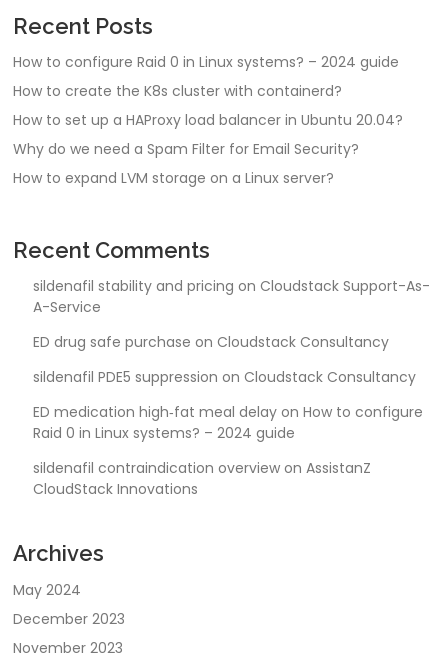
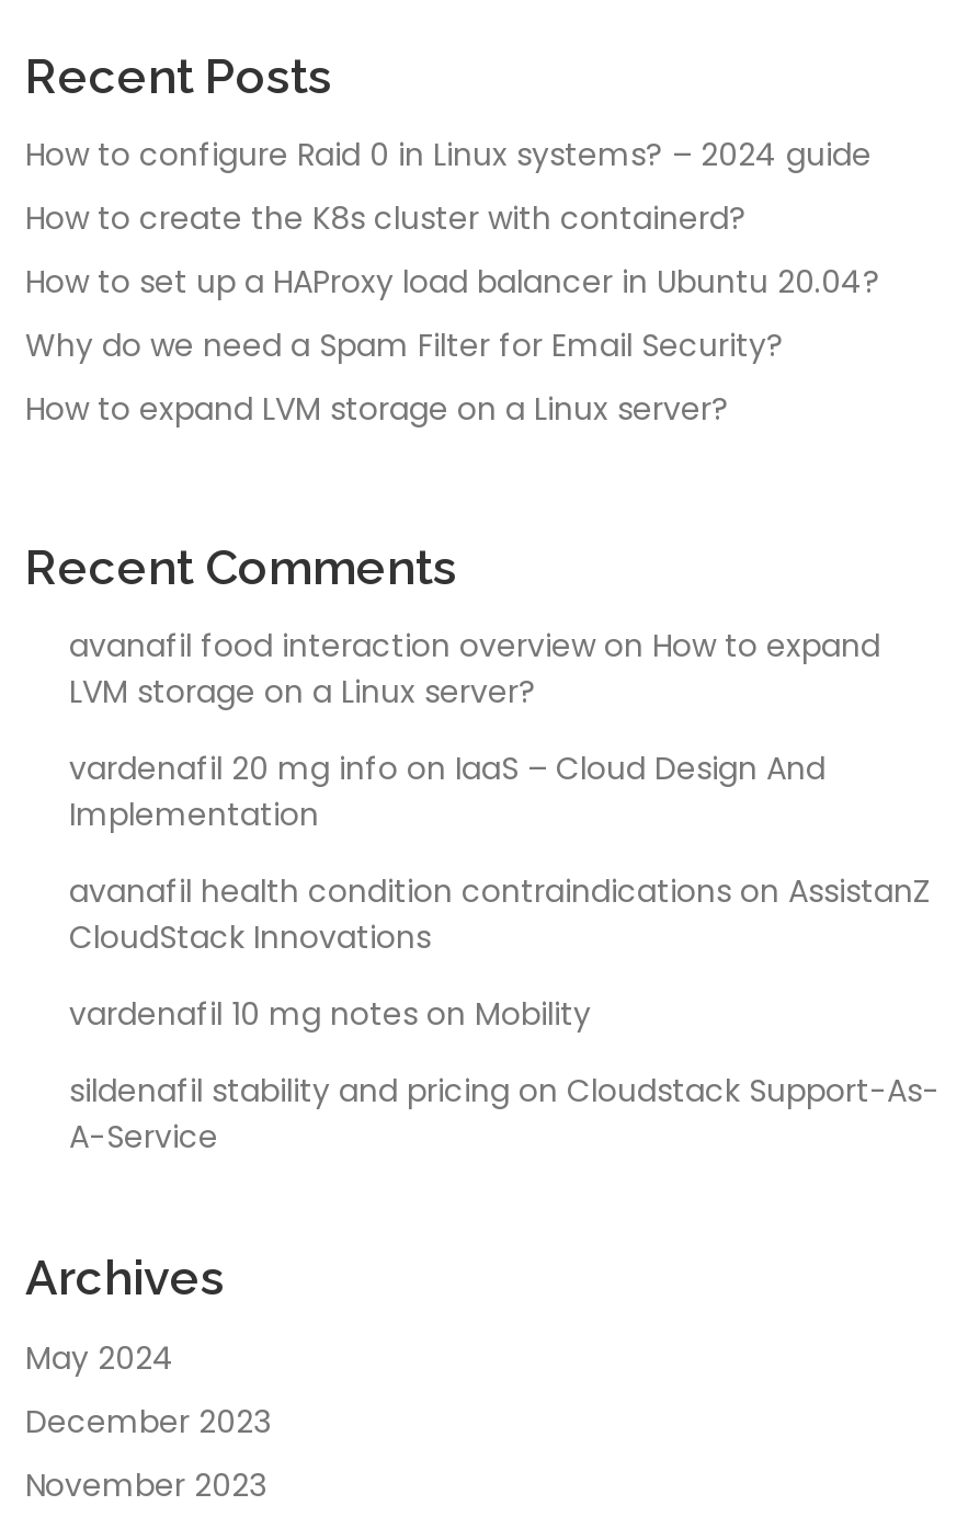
none -> [69,625,931,1037] avanafil food interaction overview on How to expand | LVM storage on a Linux server? | vardenafil 20 mg info on IaaS – Cloud Design And | Implementation | avanafil health condition contraindications on AssistanZ | vardenafil 10 mg notes on Mobility
moved [33,276,430,317] -> [69,1070,939,1159]: sildenafil stability and pricing on Cloudstack Support-As- | A-Service
[33,332,423,478] ED drug safe purchase on Cloudstack Consultancy | sildenafil PDE5 suppression on Cloudstack Consultancy | ED medication high‑fat meal delay on How to configure | Raid 0 in Linux systems? – 2024 guide | sildenafil contraindication overview on AssistanZ -> none
moved [33,479,198,499] -> [69,916,431,960]: CloudStack Innovations

